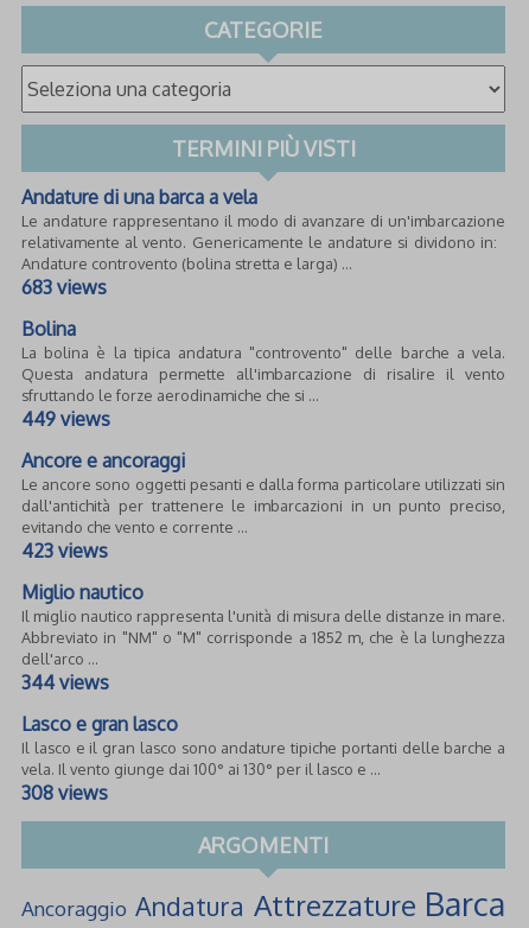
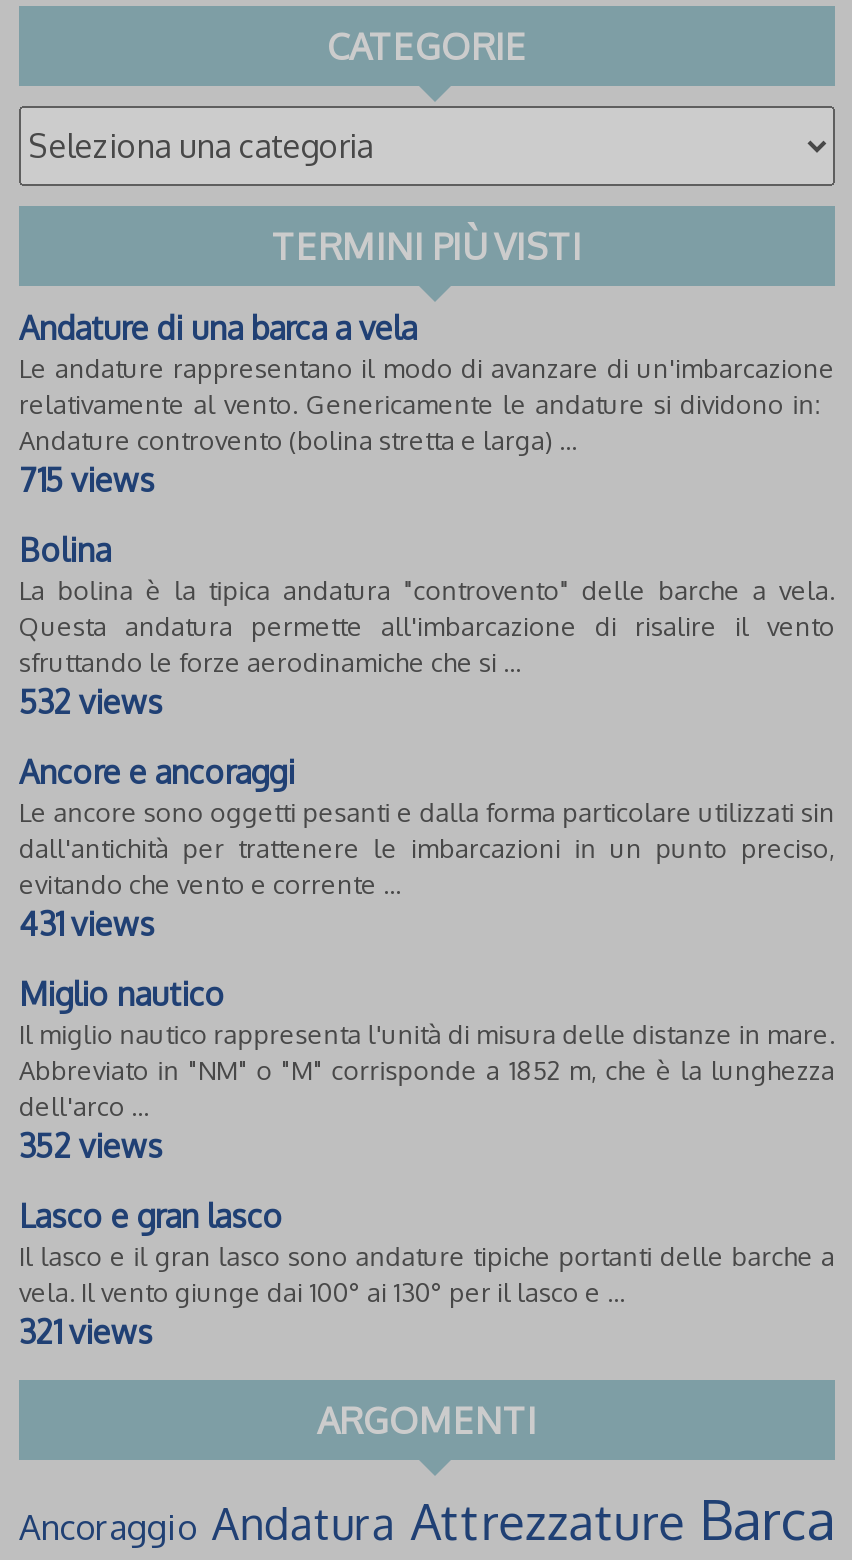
[21,275,107,299] 683 views -> [19,460,155,500] 715 views
[21,407,110,431] 449 views -> [19,682,163,722] 532 views
[21,539,108,562] 423 views -> [19,904,155,944] 431 views
[21,670,109,694] 344 views -> [19,1126,163,1166] 352 views
[21,781,108,804] 308 views -> [19,1312,153,1352] 321 views

